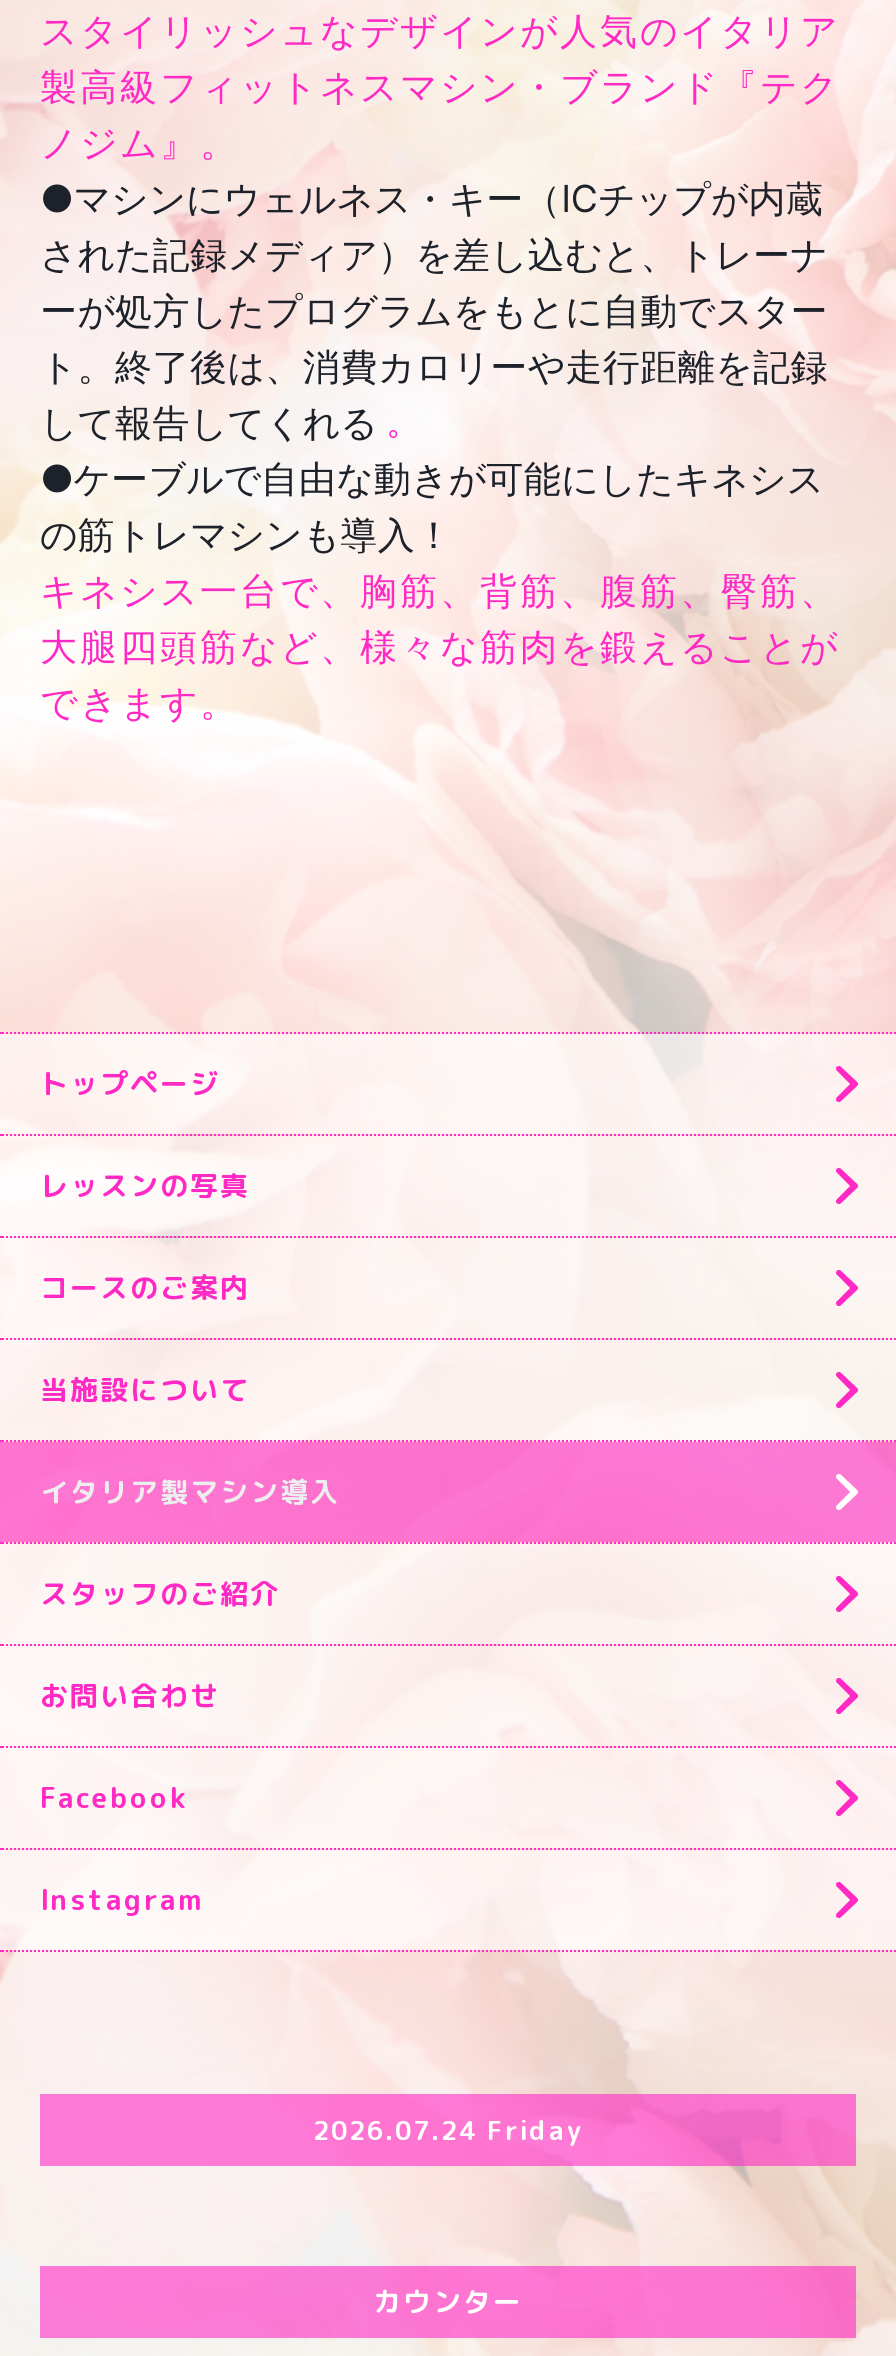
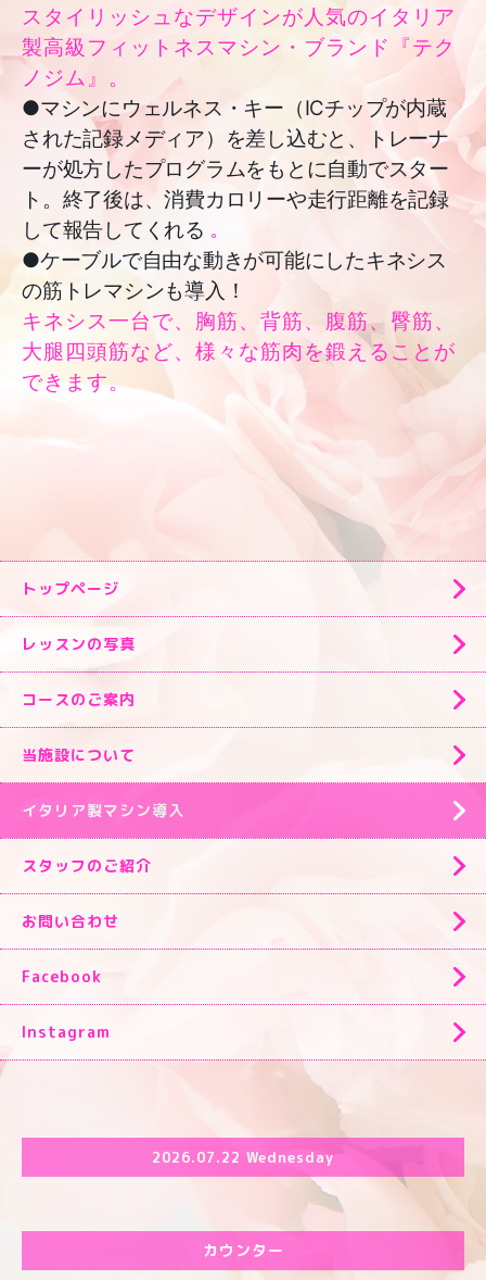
[313,2111,583,2147] 2026.07.24 Friday -> [152,1147,334,1166] 2026.07.22 Wednesday

